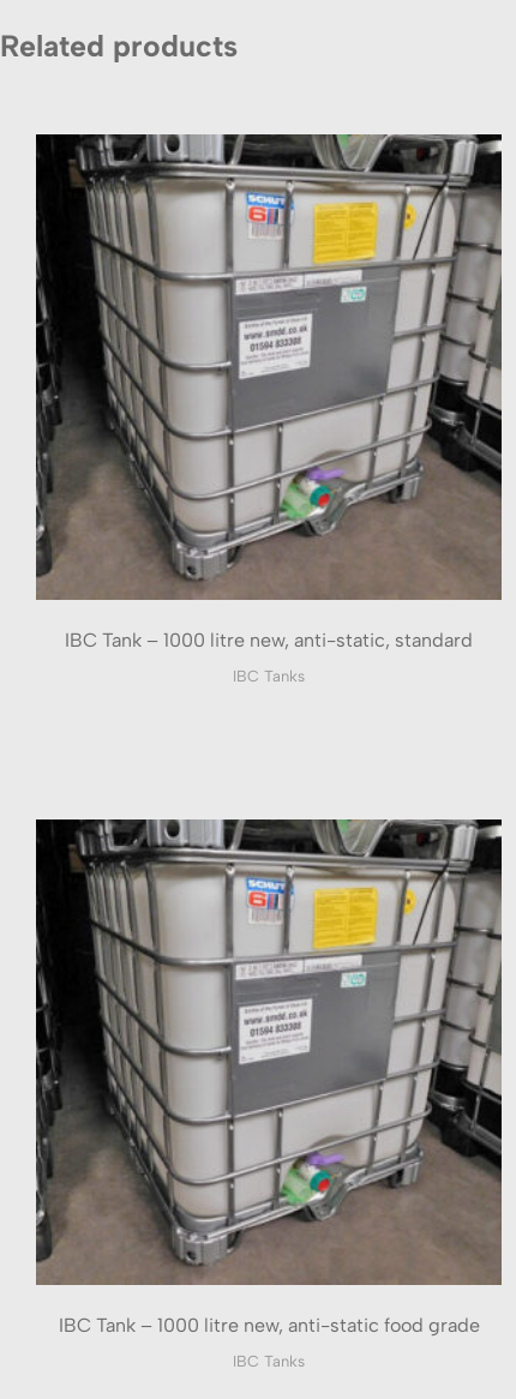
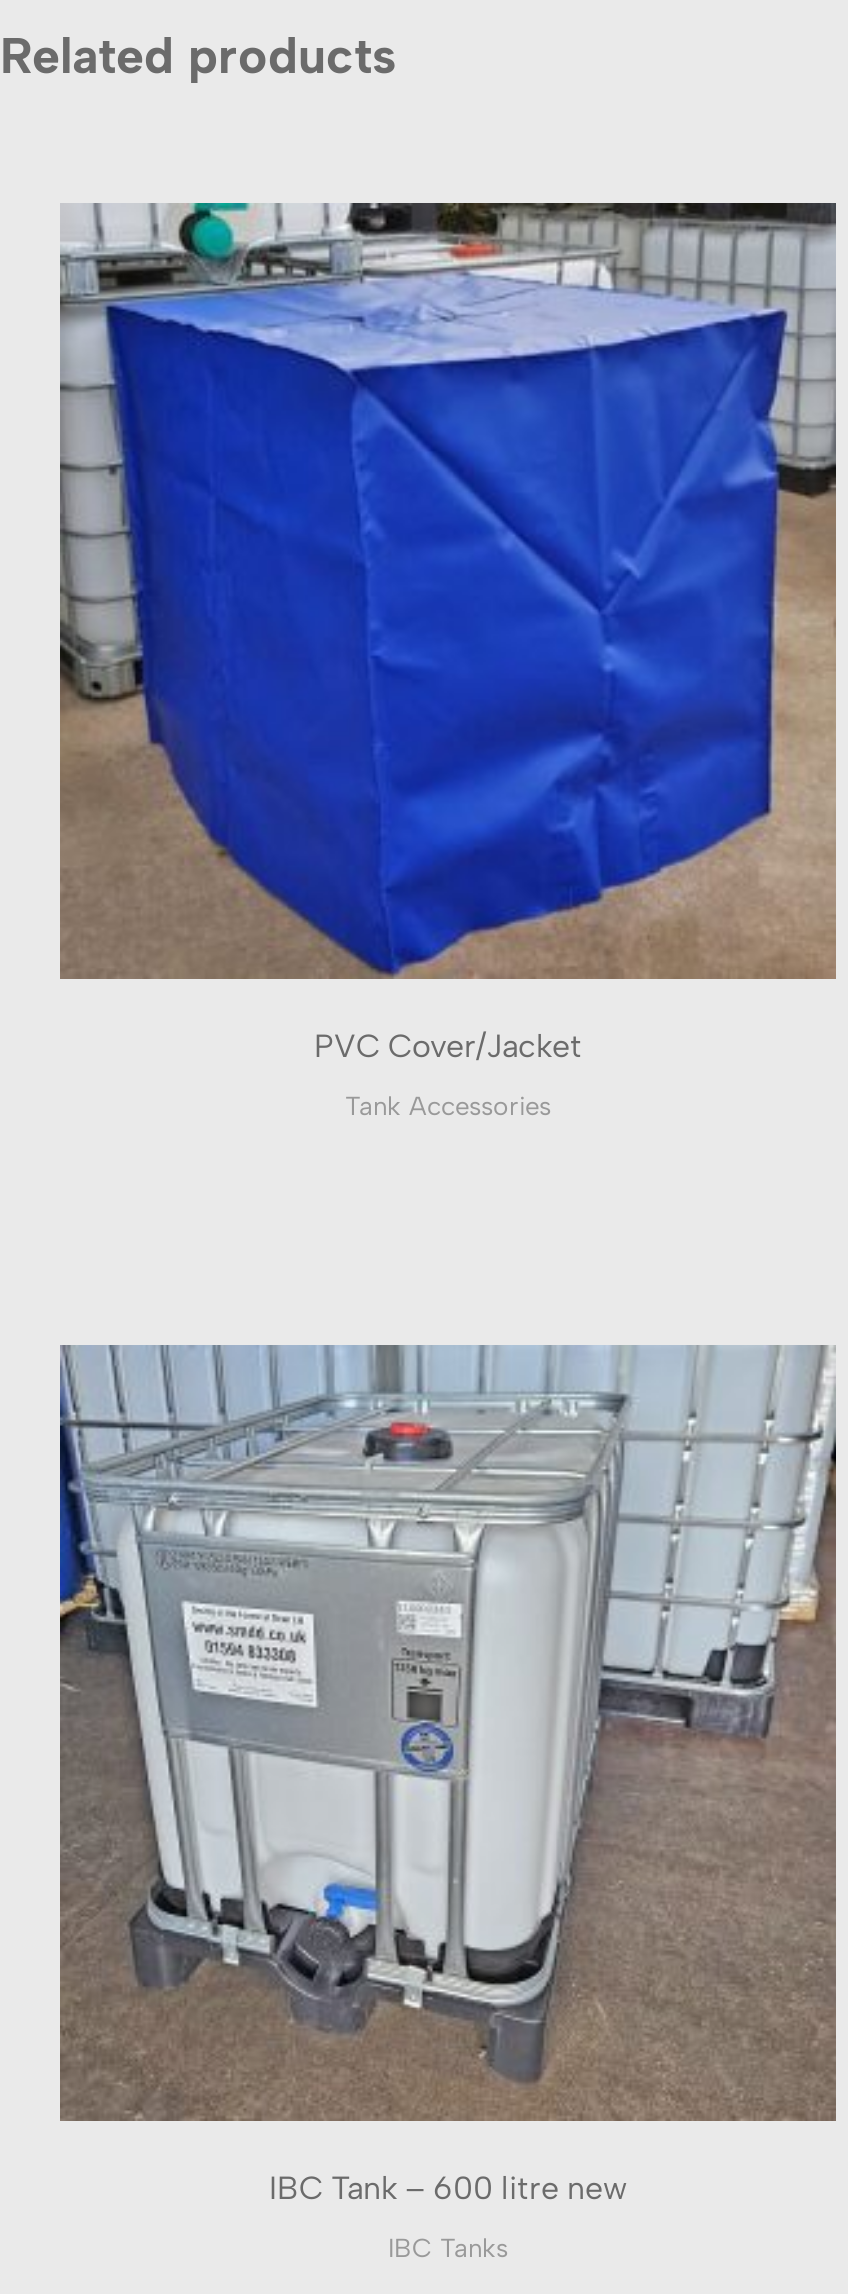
[35,133,503,652] [image] | IBC Tank – 1000 litre new, anti-static, standard -> [58,201,838,1066] [image] | PVC Cover/Jacket
[233,667,305,685] IBC Tanks -> [345,1092,551,1122] Tank Accessories
[35,818,503,1337] [image] | IBC Tank – 1000 litre new, anti-static food grade -> [58,1345,838,2207] [image] | IBC Tank – 600 litre new

